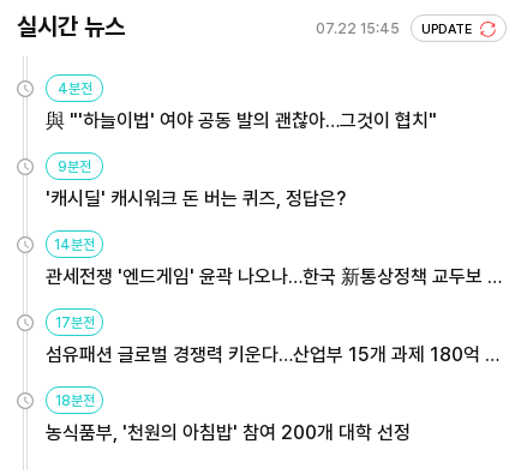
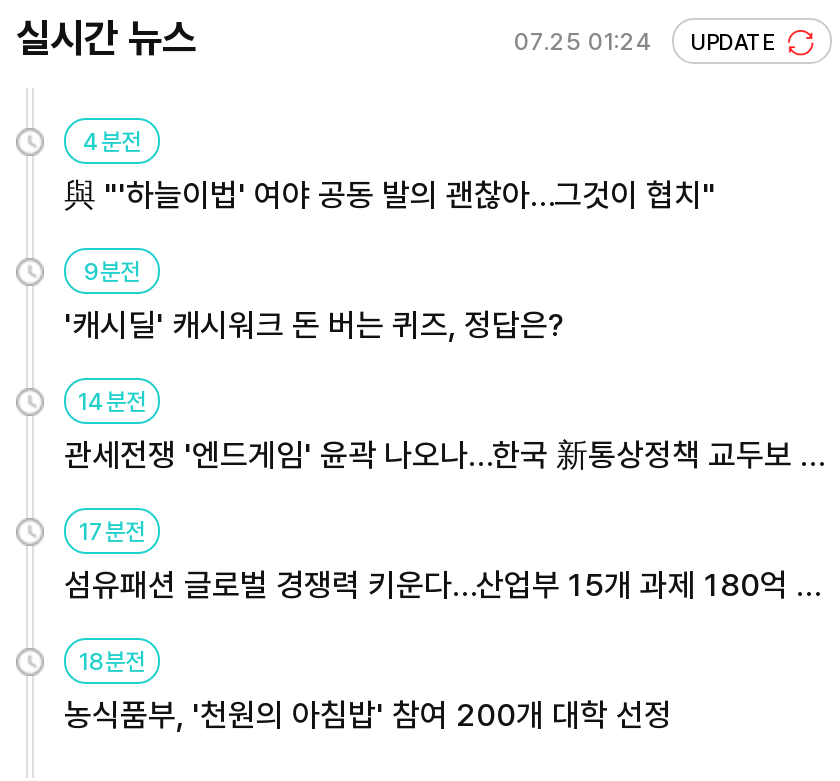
[316,20,475,37] 07.22 15:45 UPDATE -> [514,28,780,56] 07.25 01:24 UPDATE

